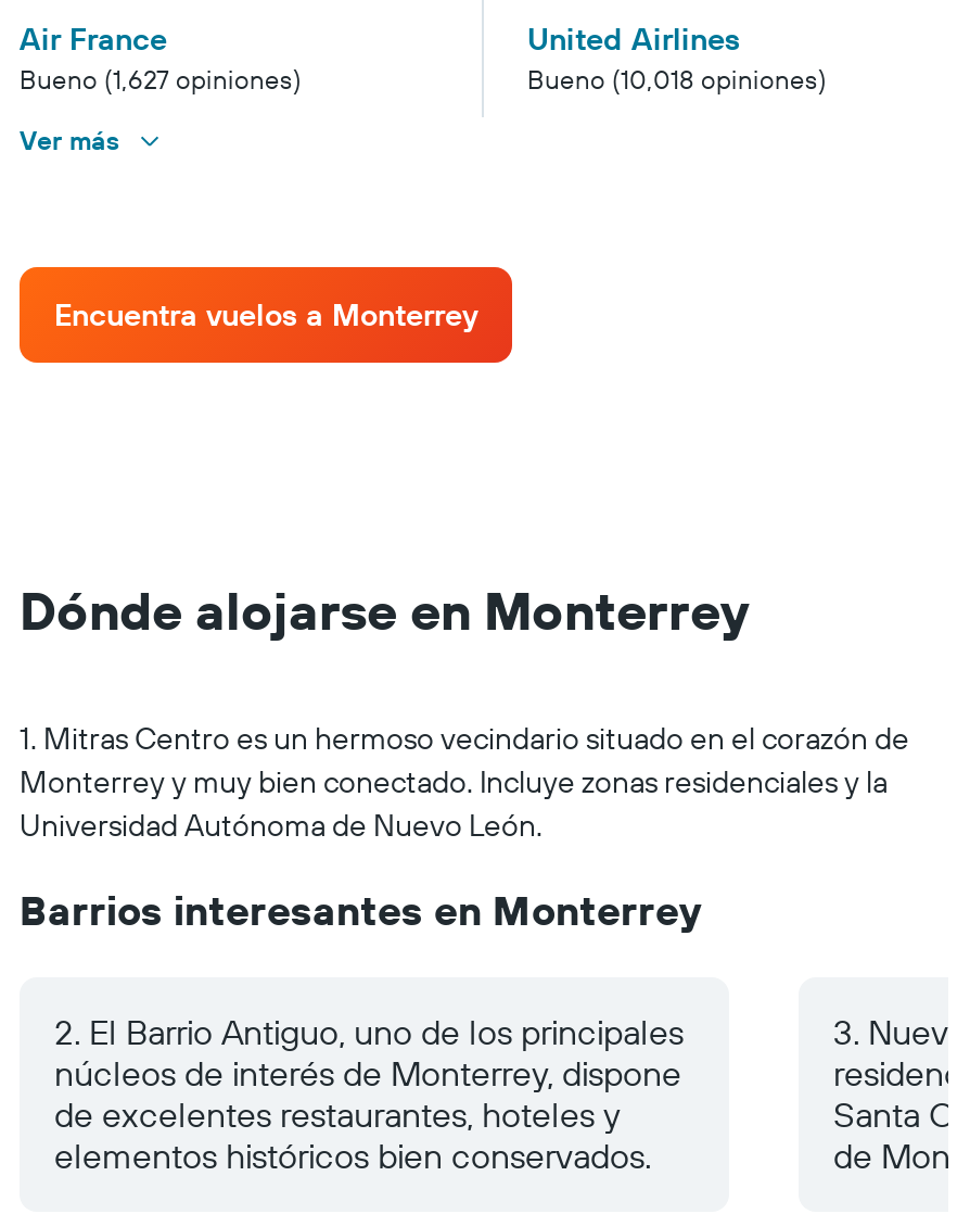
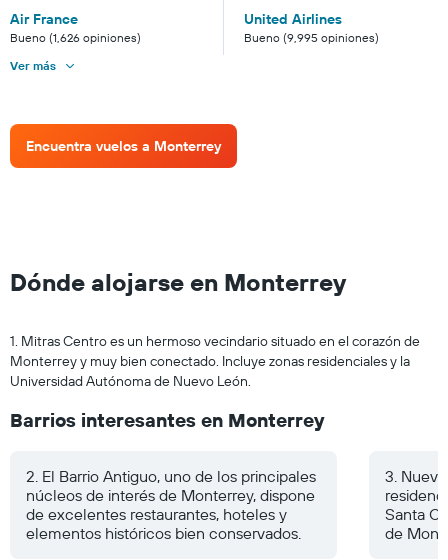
[20,64,302,96] Bueno (1,627 opiniones) -> [10,30,141,45] Bueno (1,626 opiniones)
[527,64,827,96] Bueno (10,018 opiniones) -> [244,30,379,45] Bueno (9,995 opiniones)

